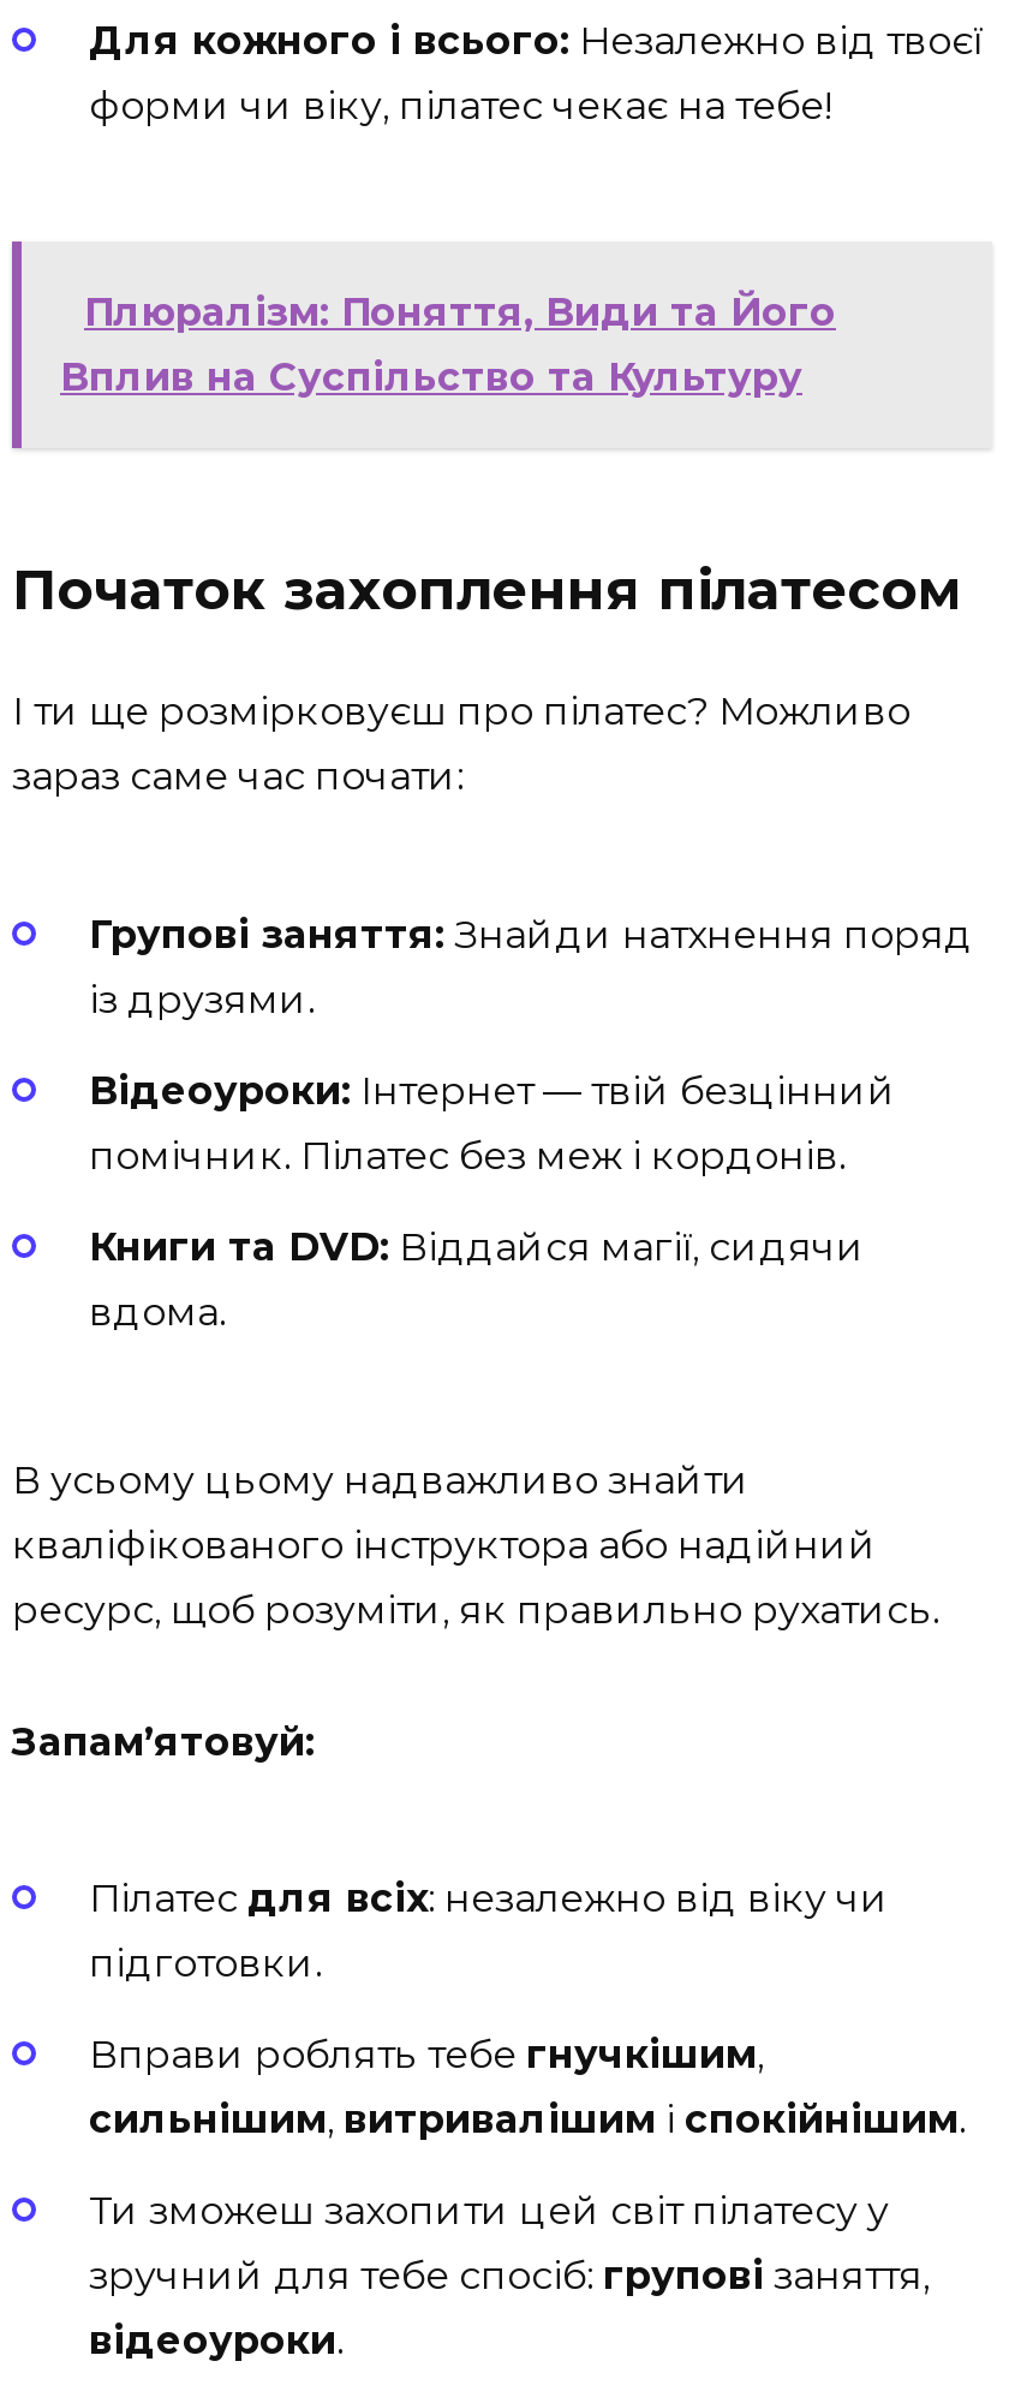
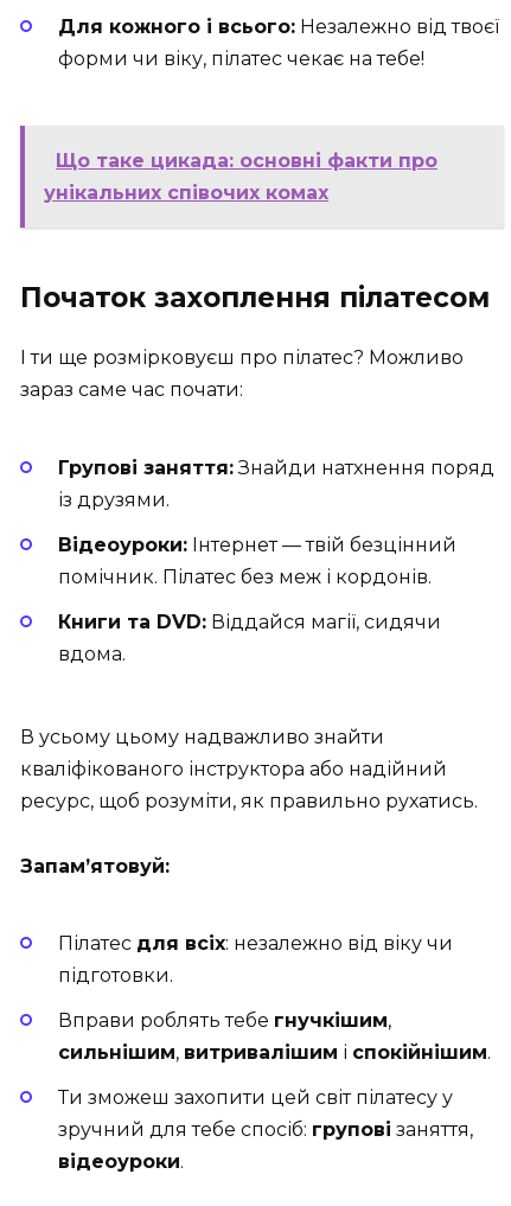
[60,291,836,401] Плюралізм: Поняття, Види та Його | Вплив на Суспільство та Культуру -> [44,150,437,205] Що таке цикада: основні факти про | унікальних співочих комах

